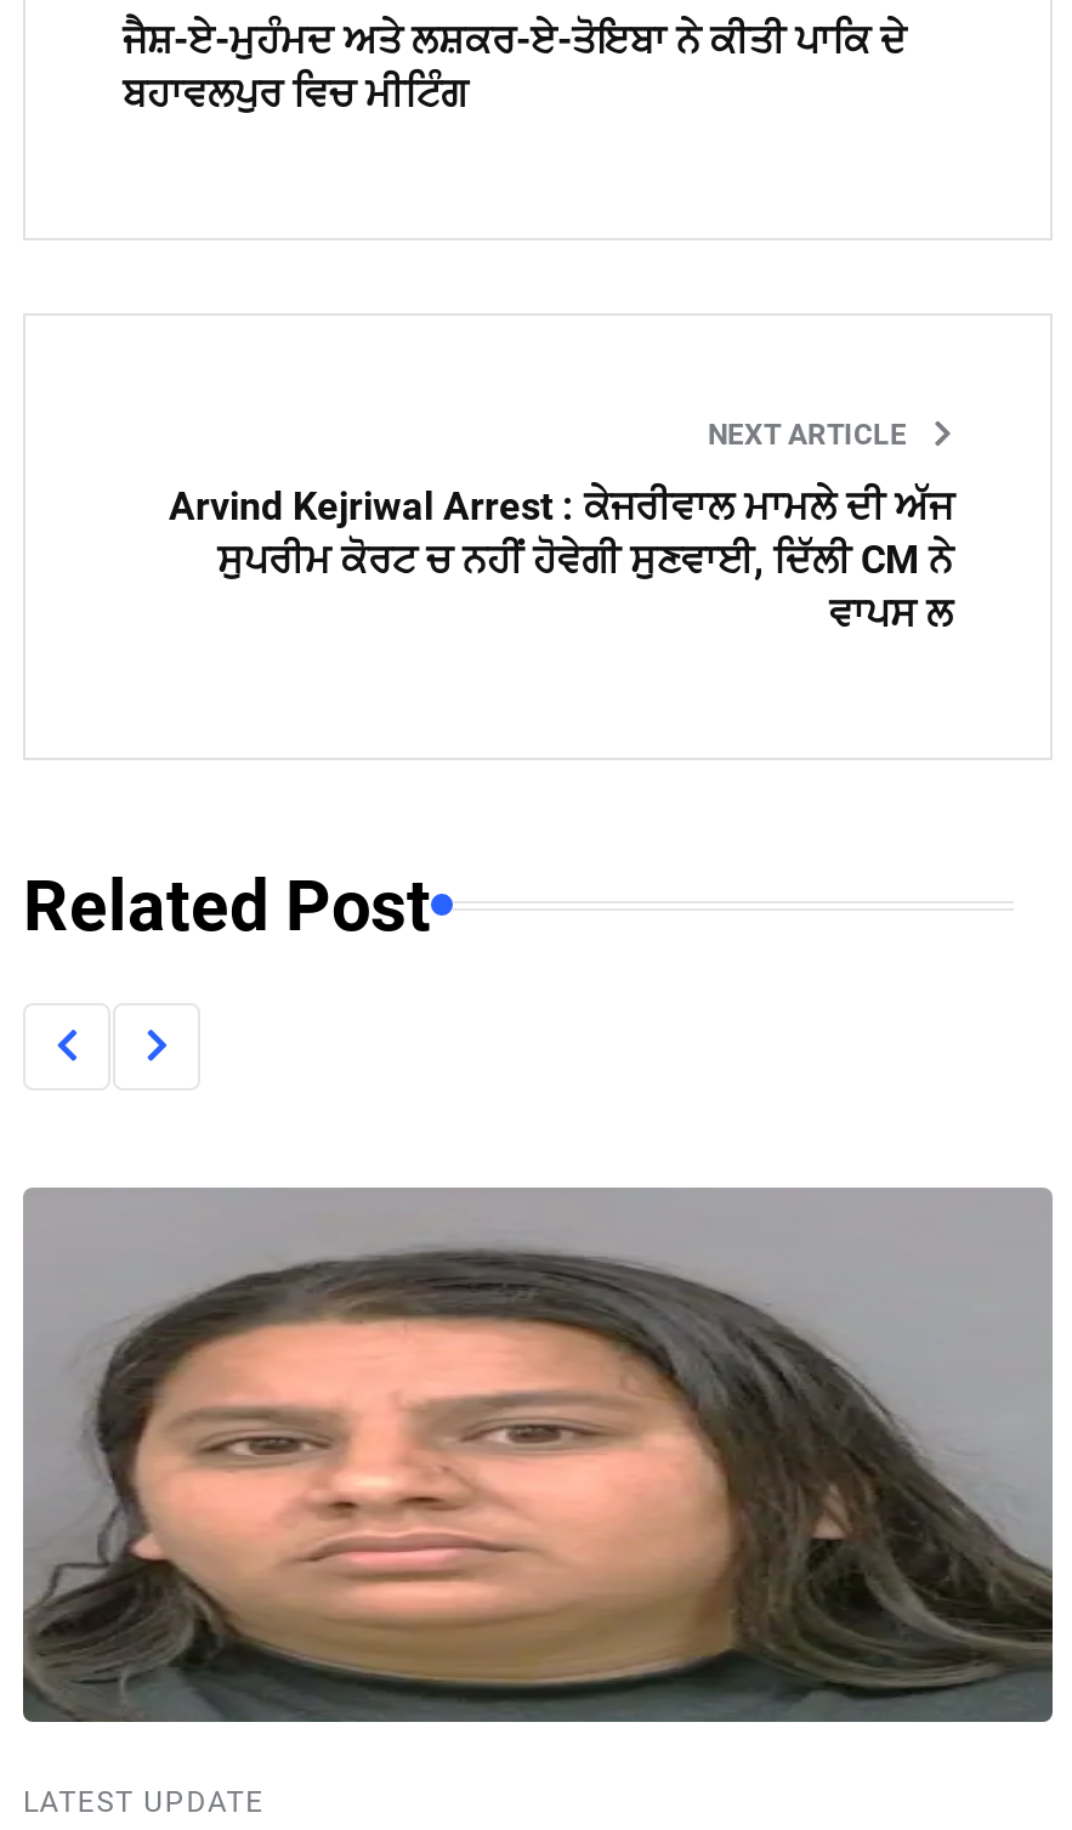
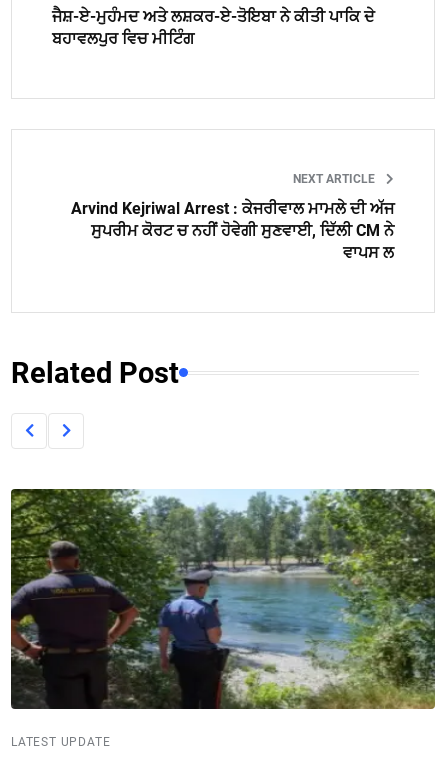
[21,1185,1053,1724] [image] -> [10,488,435,710] [image]

